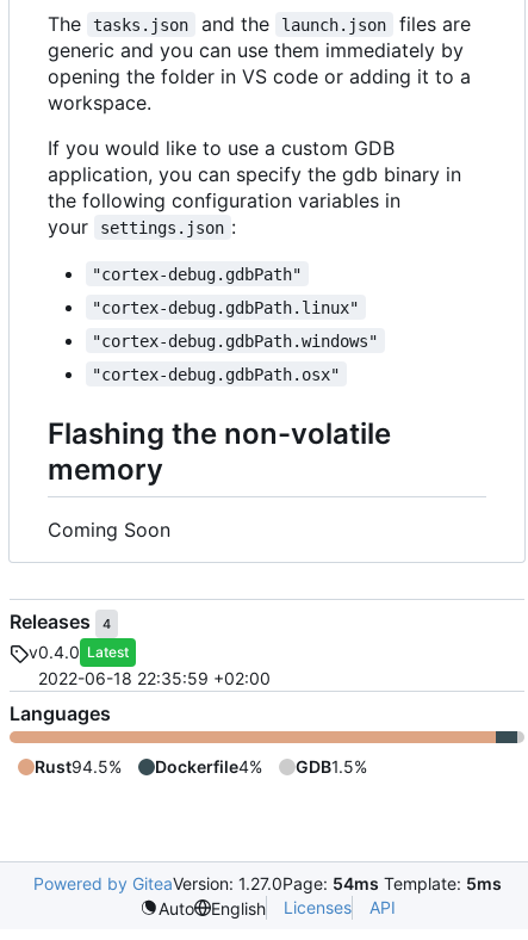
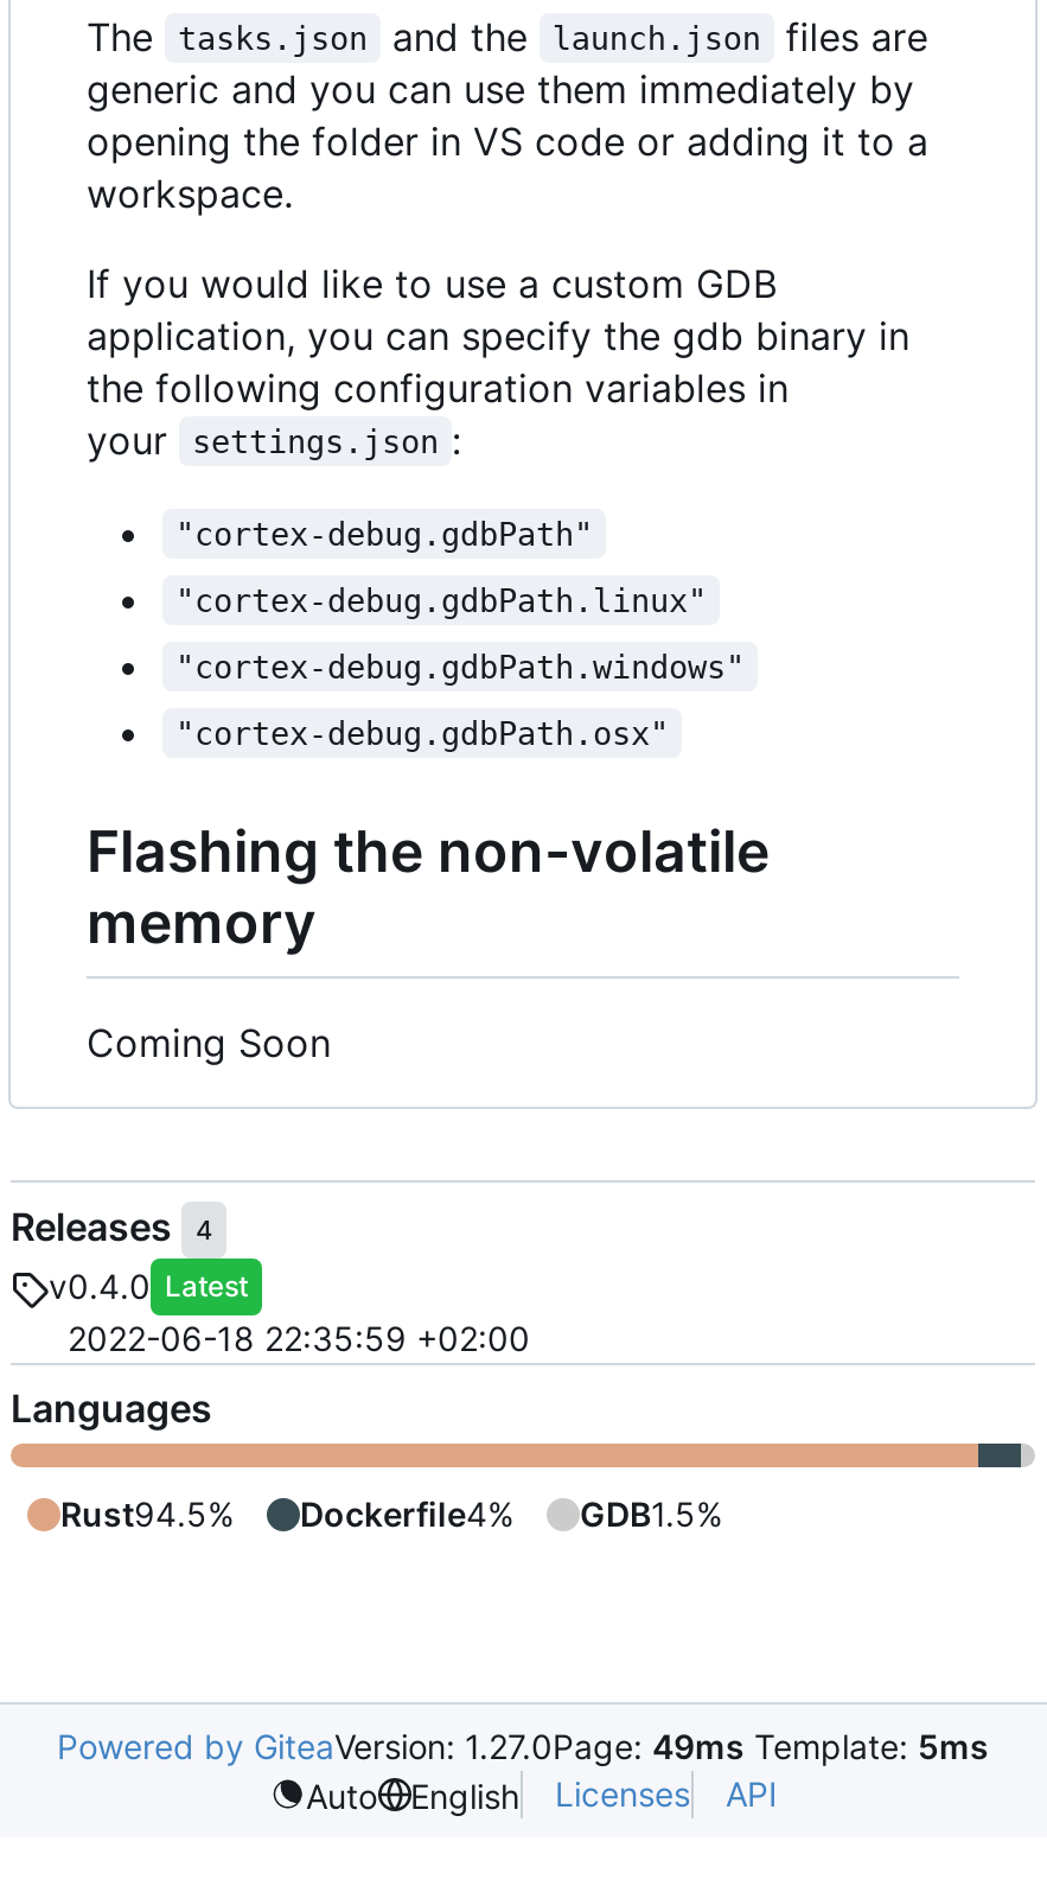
[33,873,501,893] Powered by GiteaVersion: 1.27.0Page: 54ms Template: 5ms -> [57,1726,989,1766] Powered by GiteaVersion: 1.27.0Page: 49ms Template: 5ms

